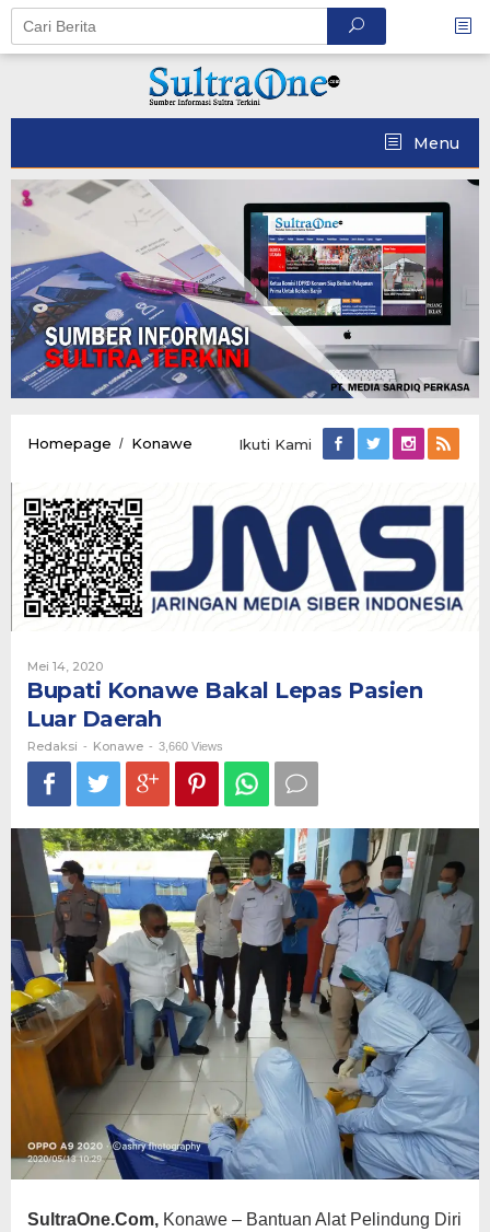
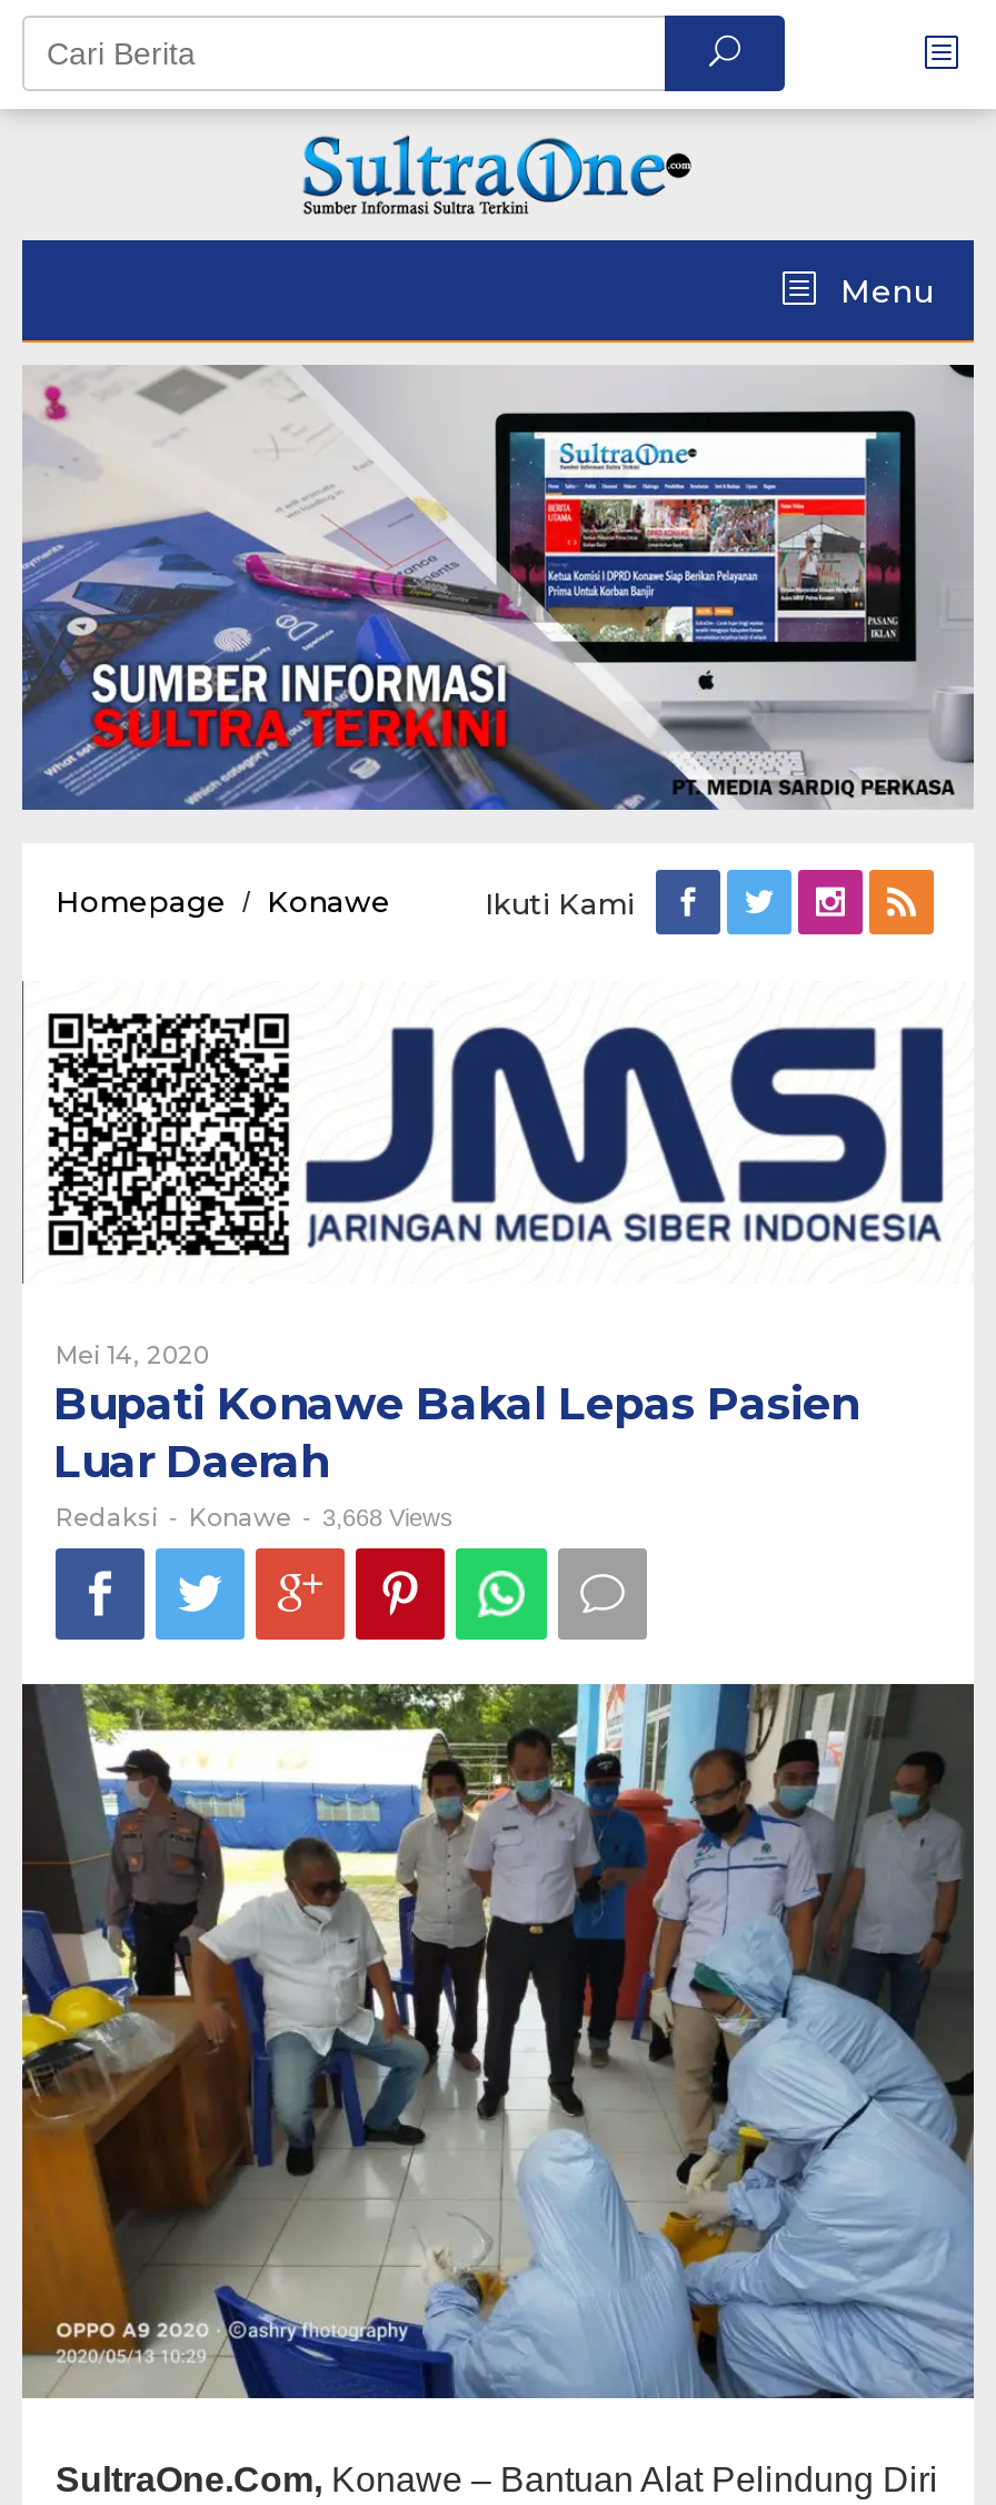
[27,738,223,753] Redaksi - Konawe - 3,660 Views -> [56,1501,454,1532] Redaksi - Konawe - 3,668 Views

